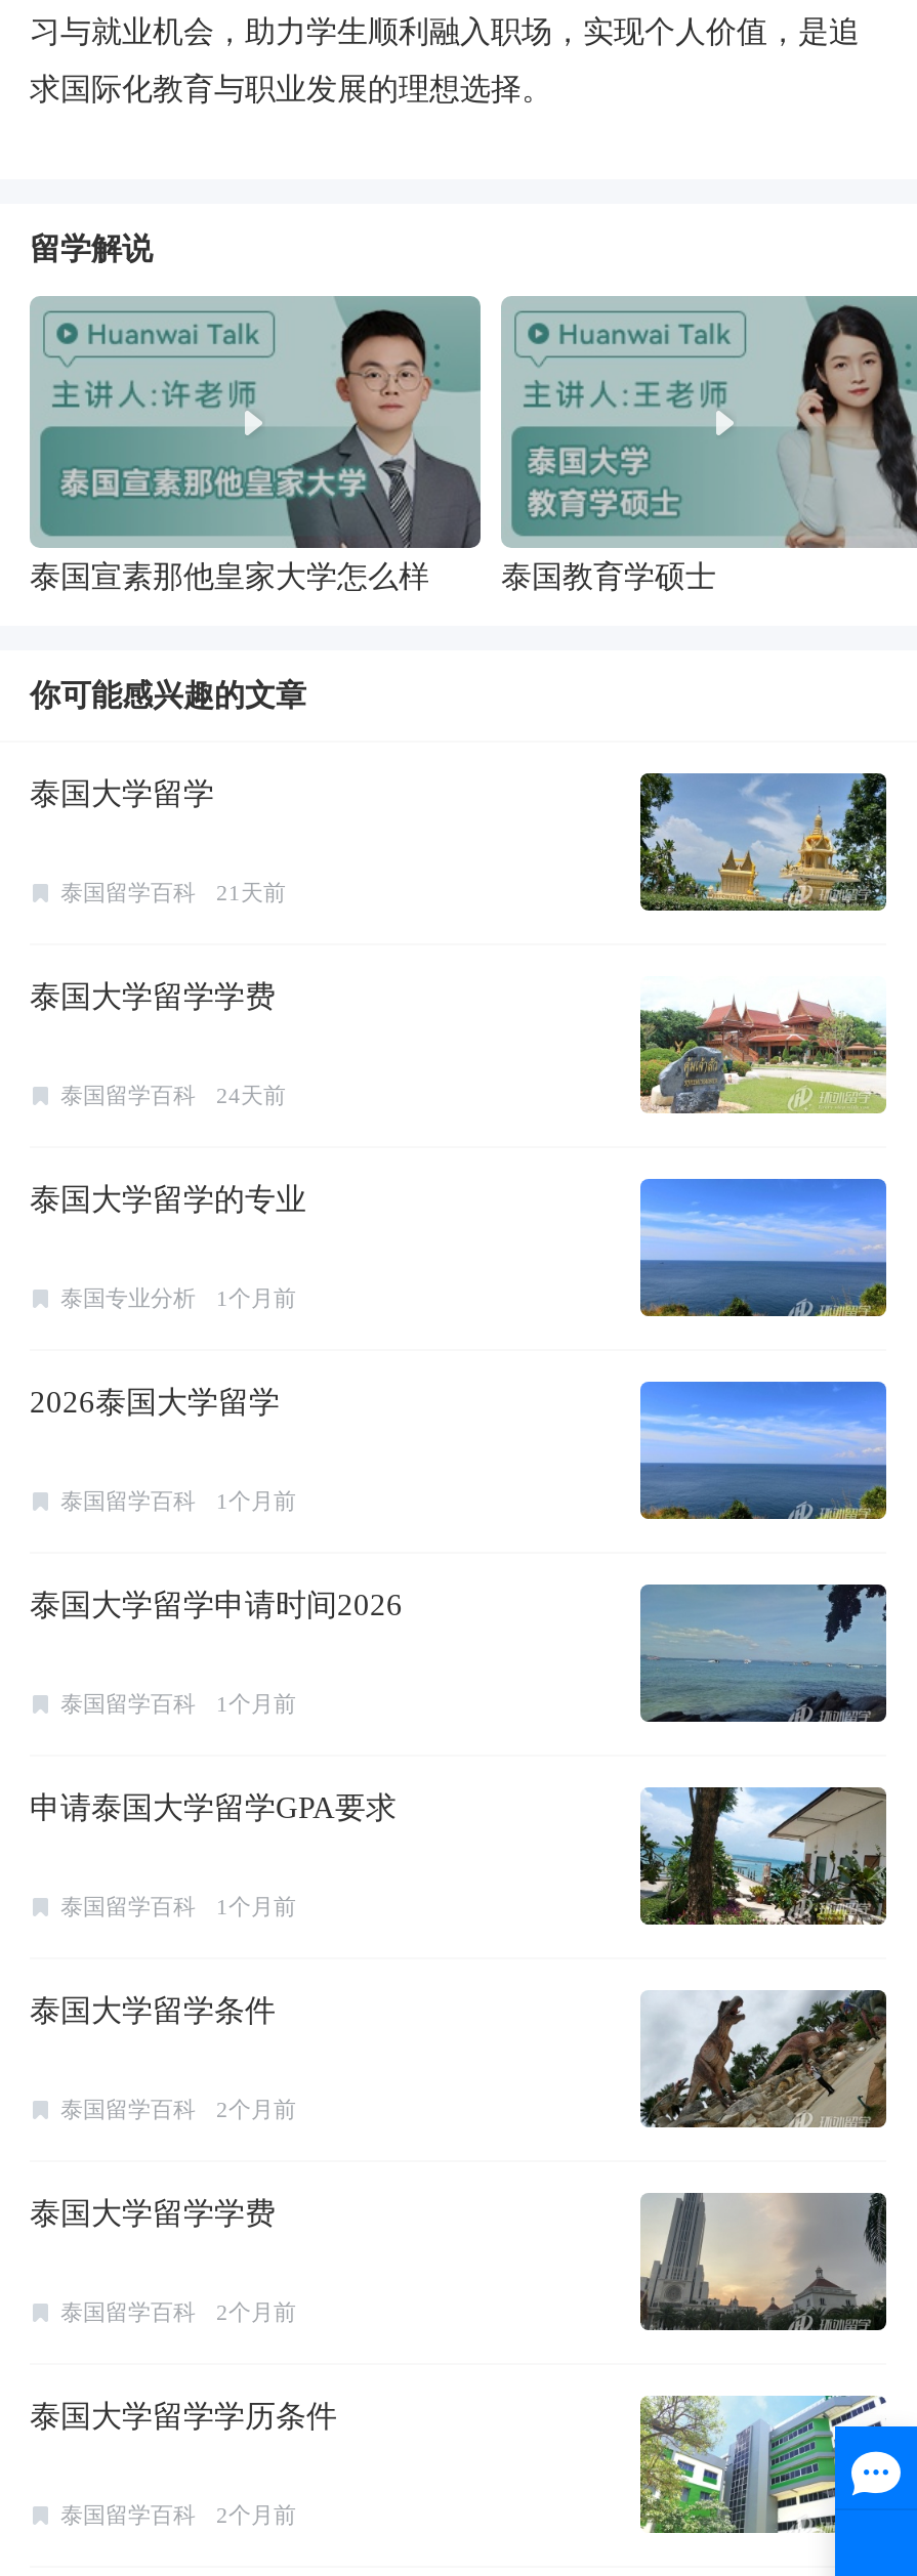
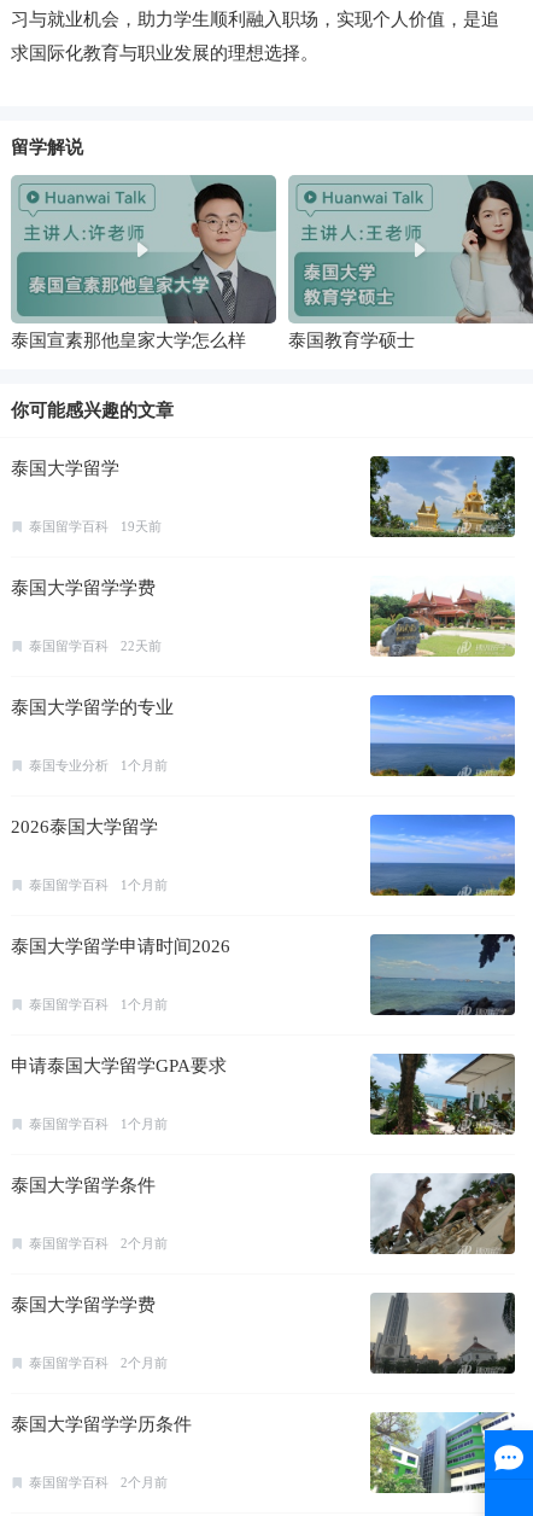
[60,880,286,905] 泰国留学百科 21天前 -> [29,519,162,534] 泰国留学百科 19天前
[60,1083,286,1108] 泰国留学百科 24天前 -> [29,639,162,653] 泰国留学百科 22天前

